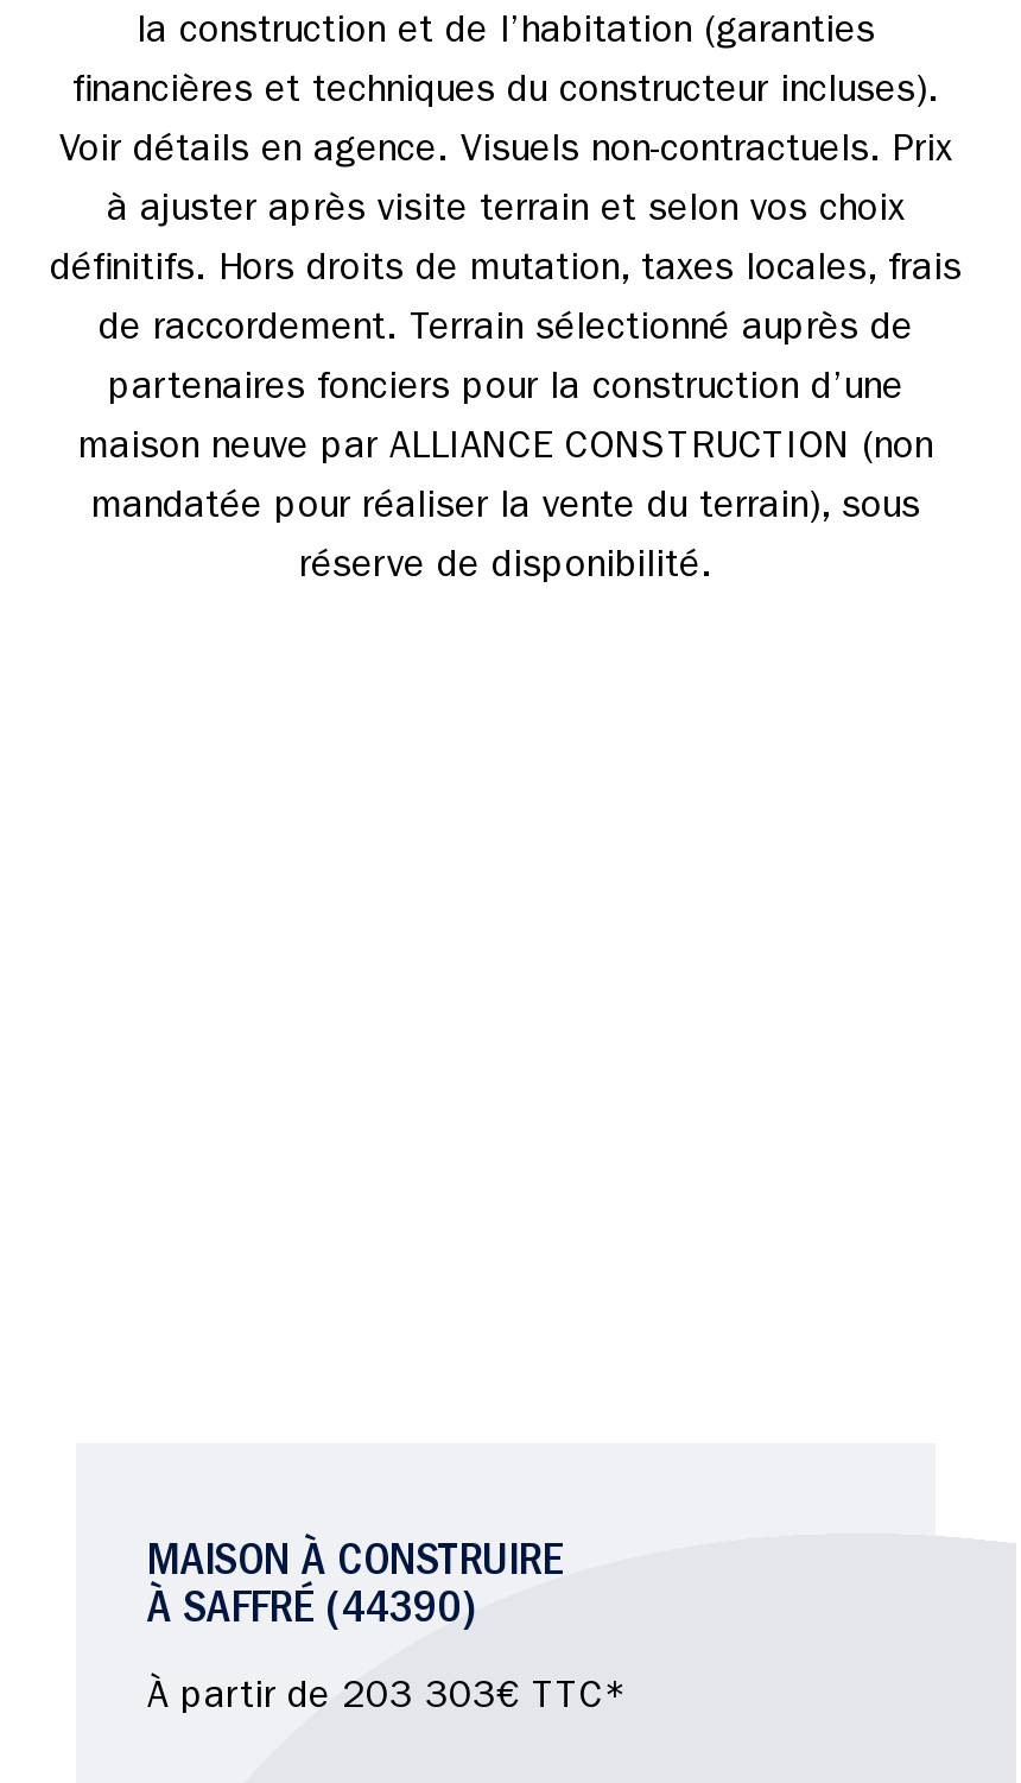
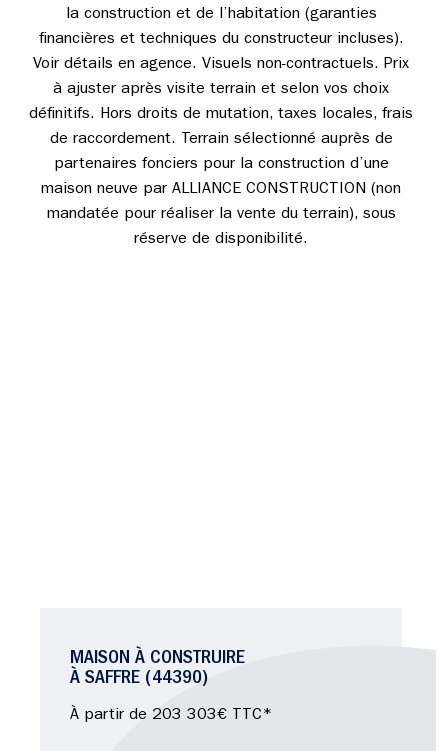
[147,1588,475,1635] À SAFFRÉ (44390) -> [70,669,208,689] À SAFFRE (44390)

